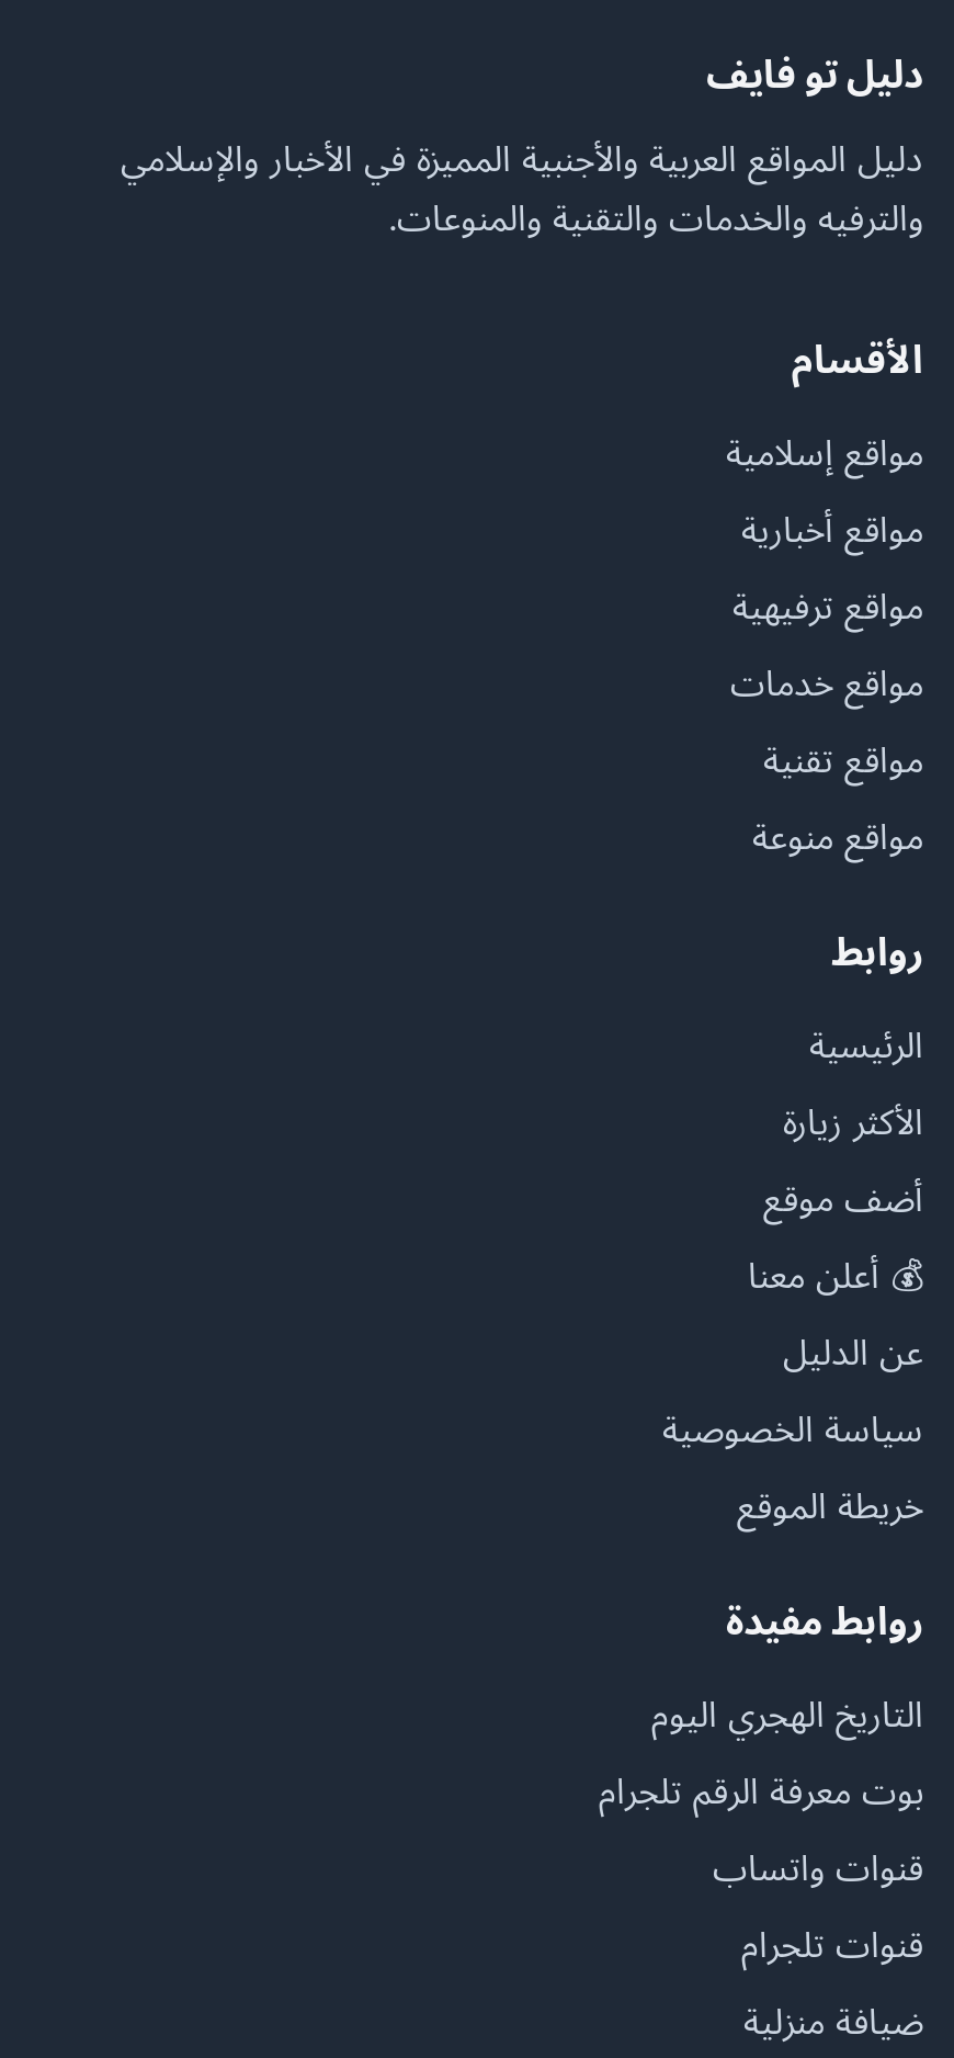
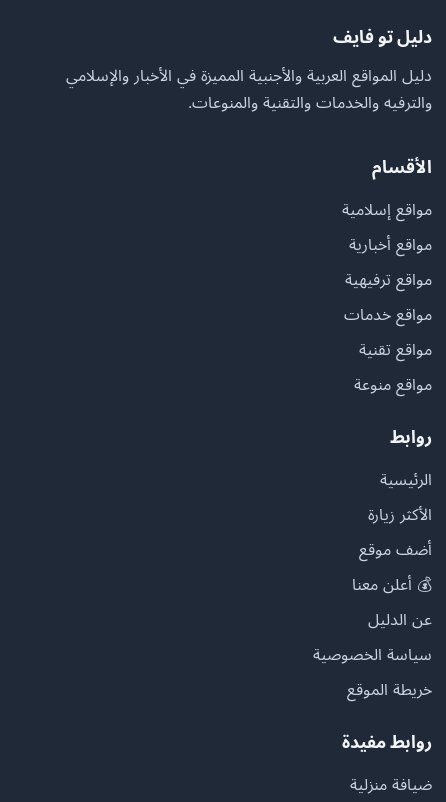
[599,1692,923,1967] التاريخ الهجري اليوم | بوت معرفة الرقم تلجرام | قنوات واتساب | قنوات تلجرام -> none

